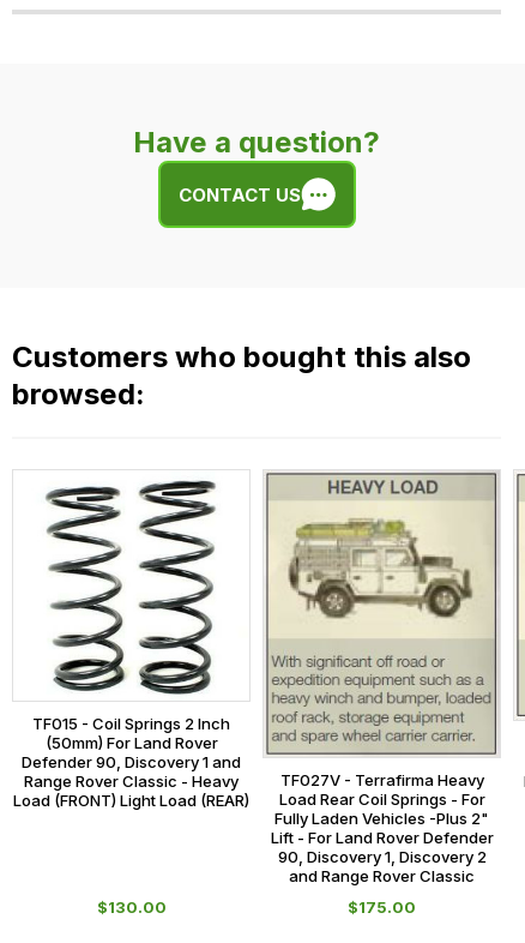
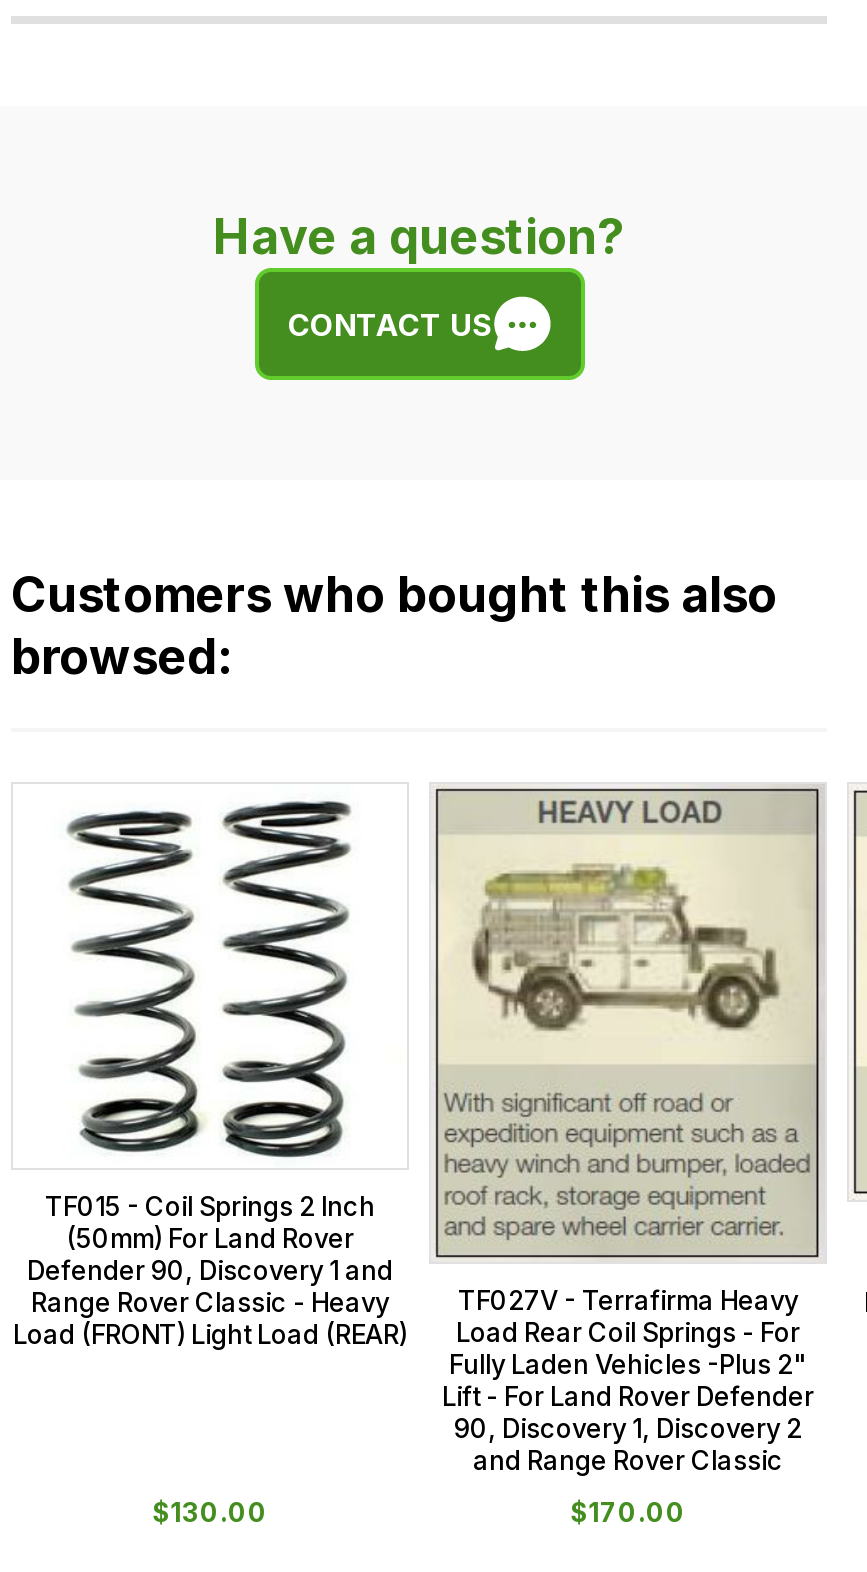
[348,897,416,916] $‌175.00 -> [570,1496,686,1528] $‌170.00

